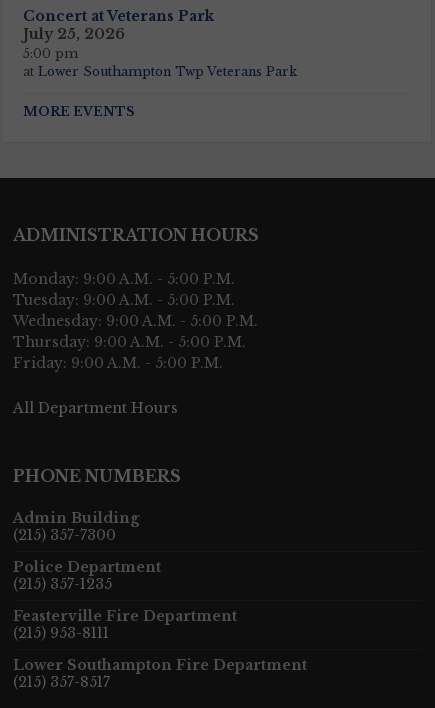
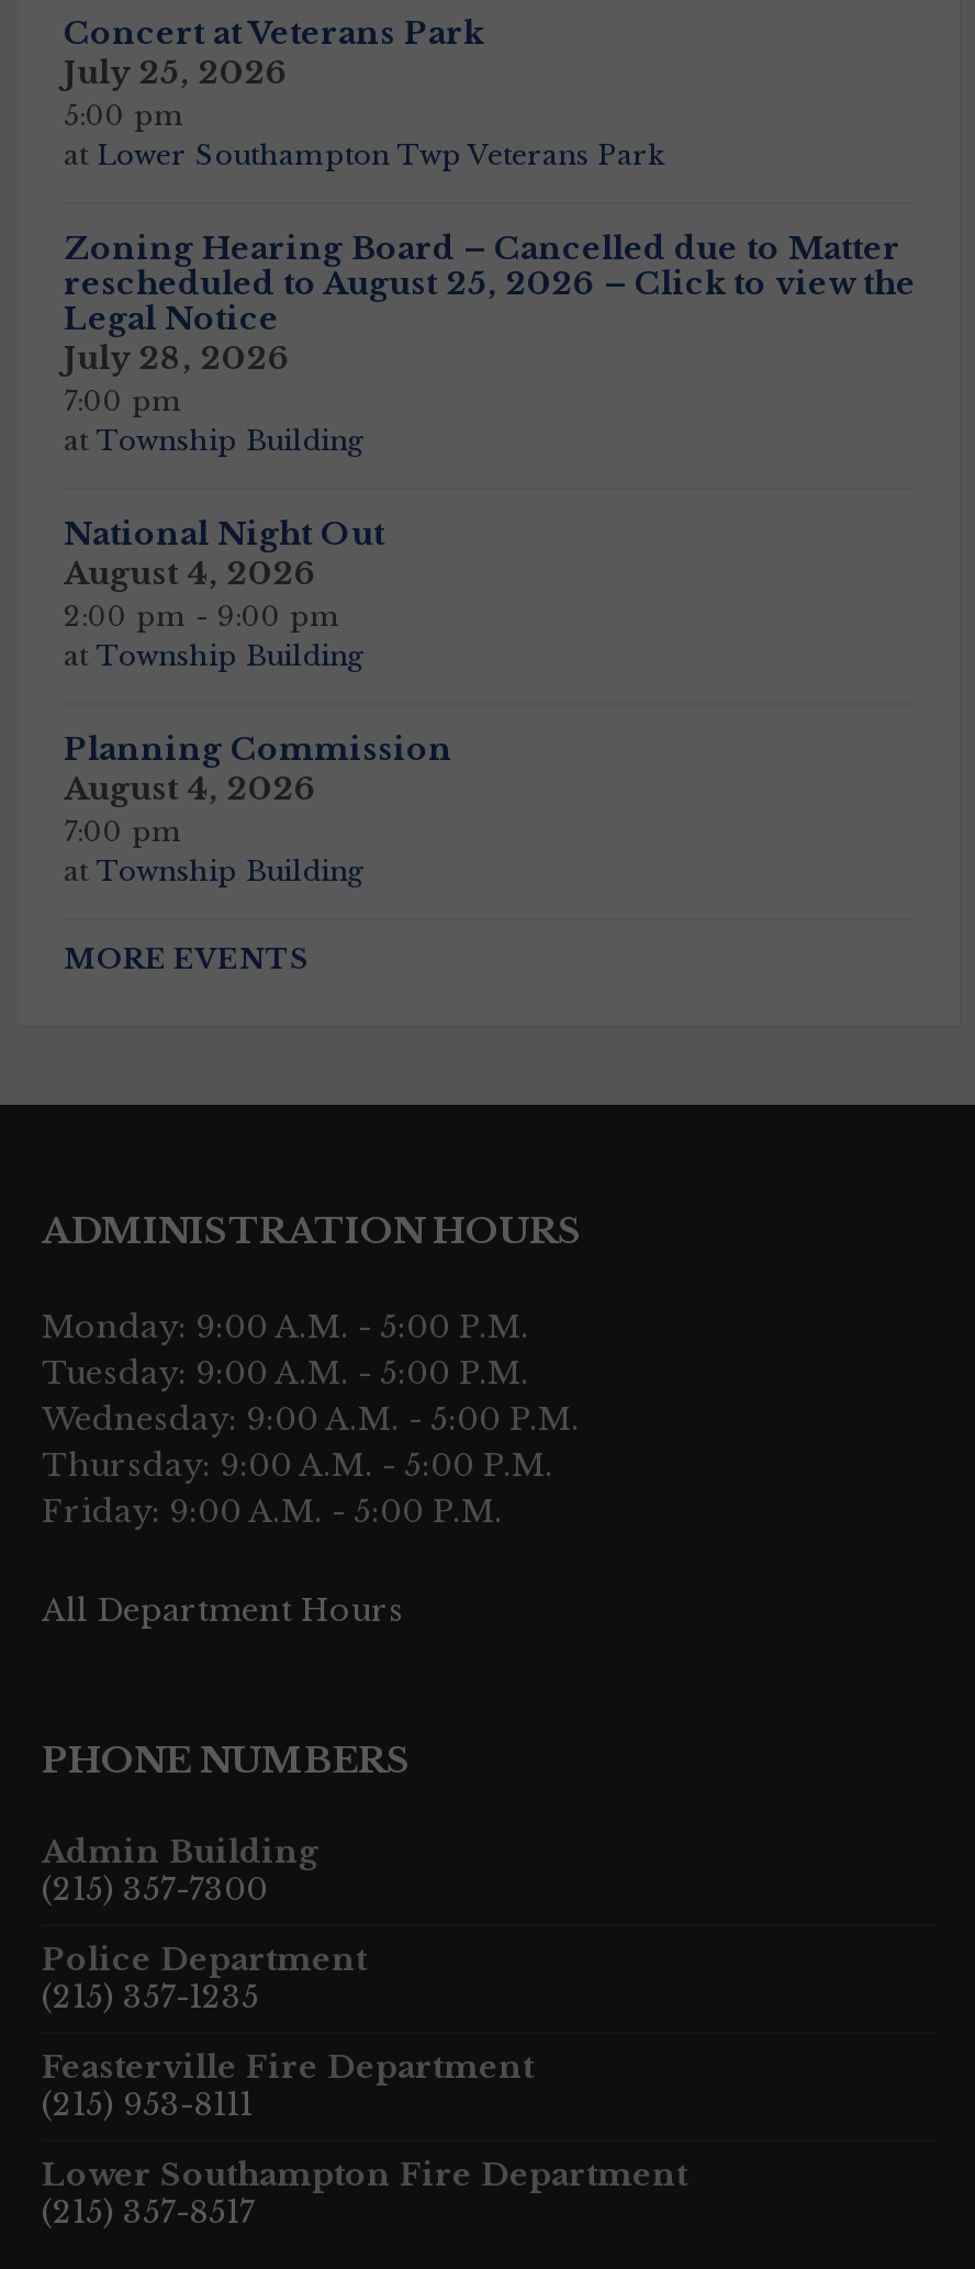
none -> [64,228,916,887] Zoning Hearing Board – Cancelled due to Matter | rescheduled to August 25, 2026 – Click to view the | Legal Notice | July 28, 2026 | 7:00 pm | at Township Building | National Night Out | August 4, 2026 | 2:00 pm - 9:00 pm | at Township Building | Planning Commission | August 4, 2026 | 7:00 pm | at Township Building

